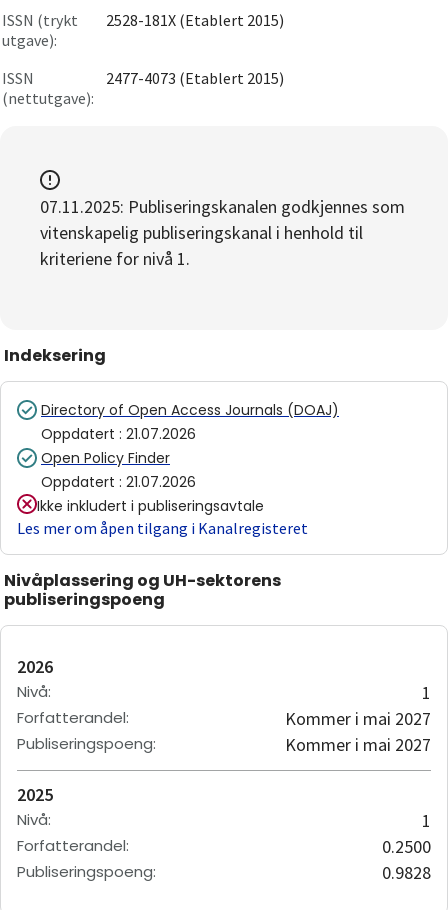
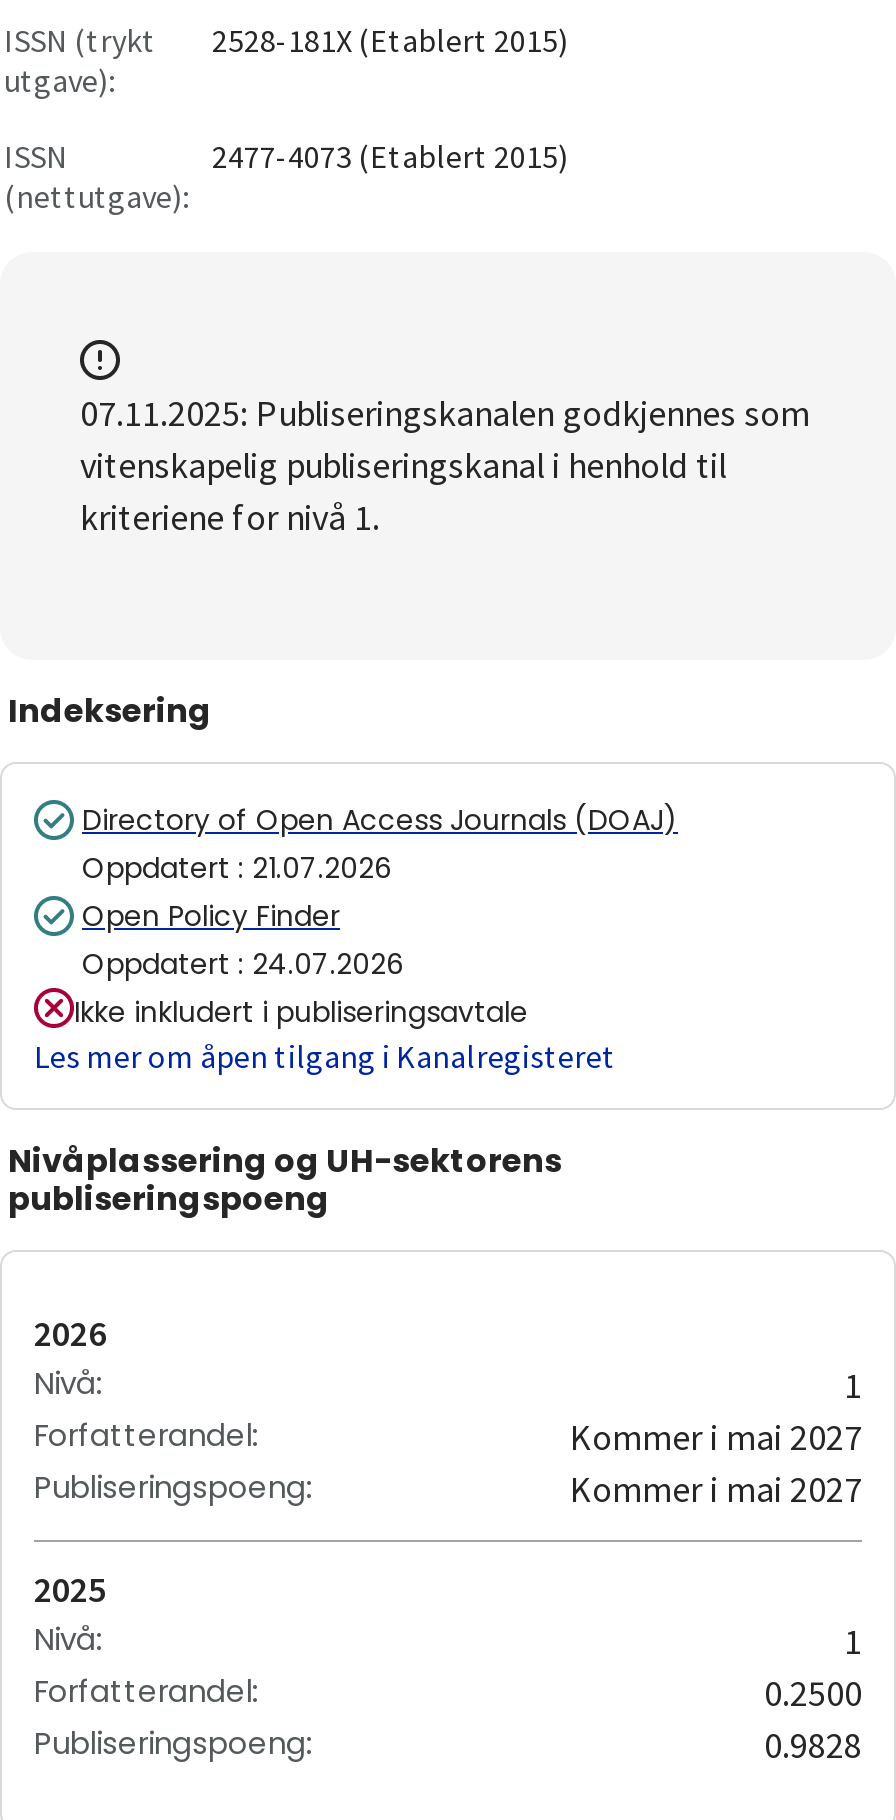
[41,472,196,492] Oppdatert: 21.07.2026 -> [82,944,404,984] Oppdatert: 24.07.2026

